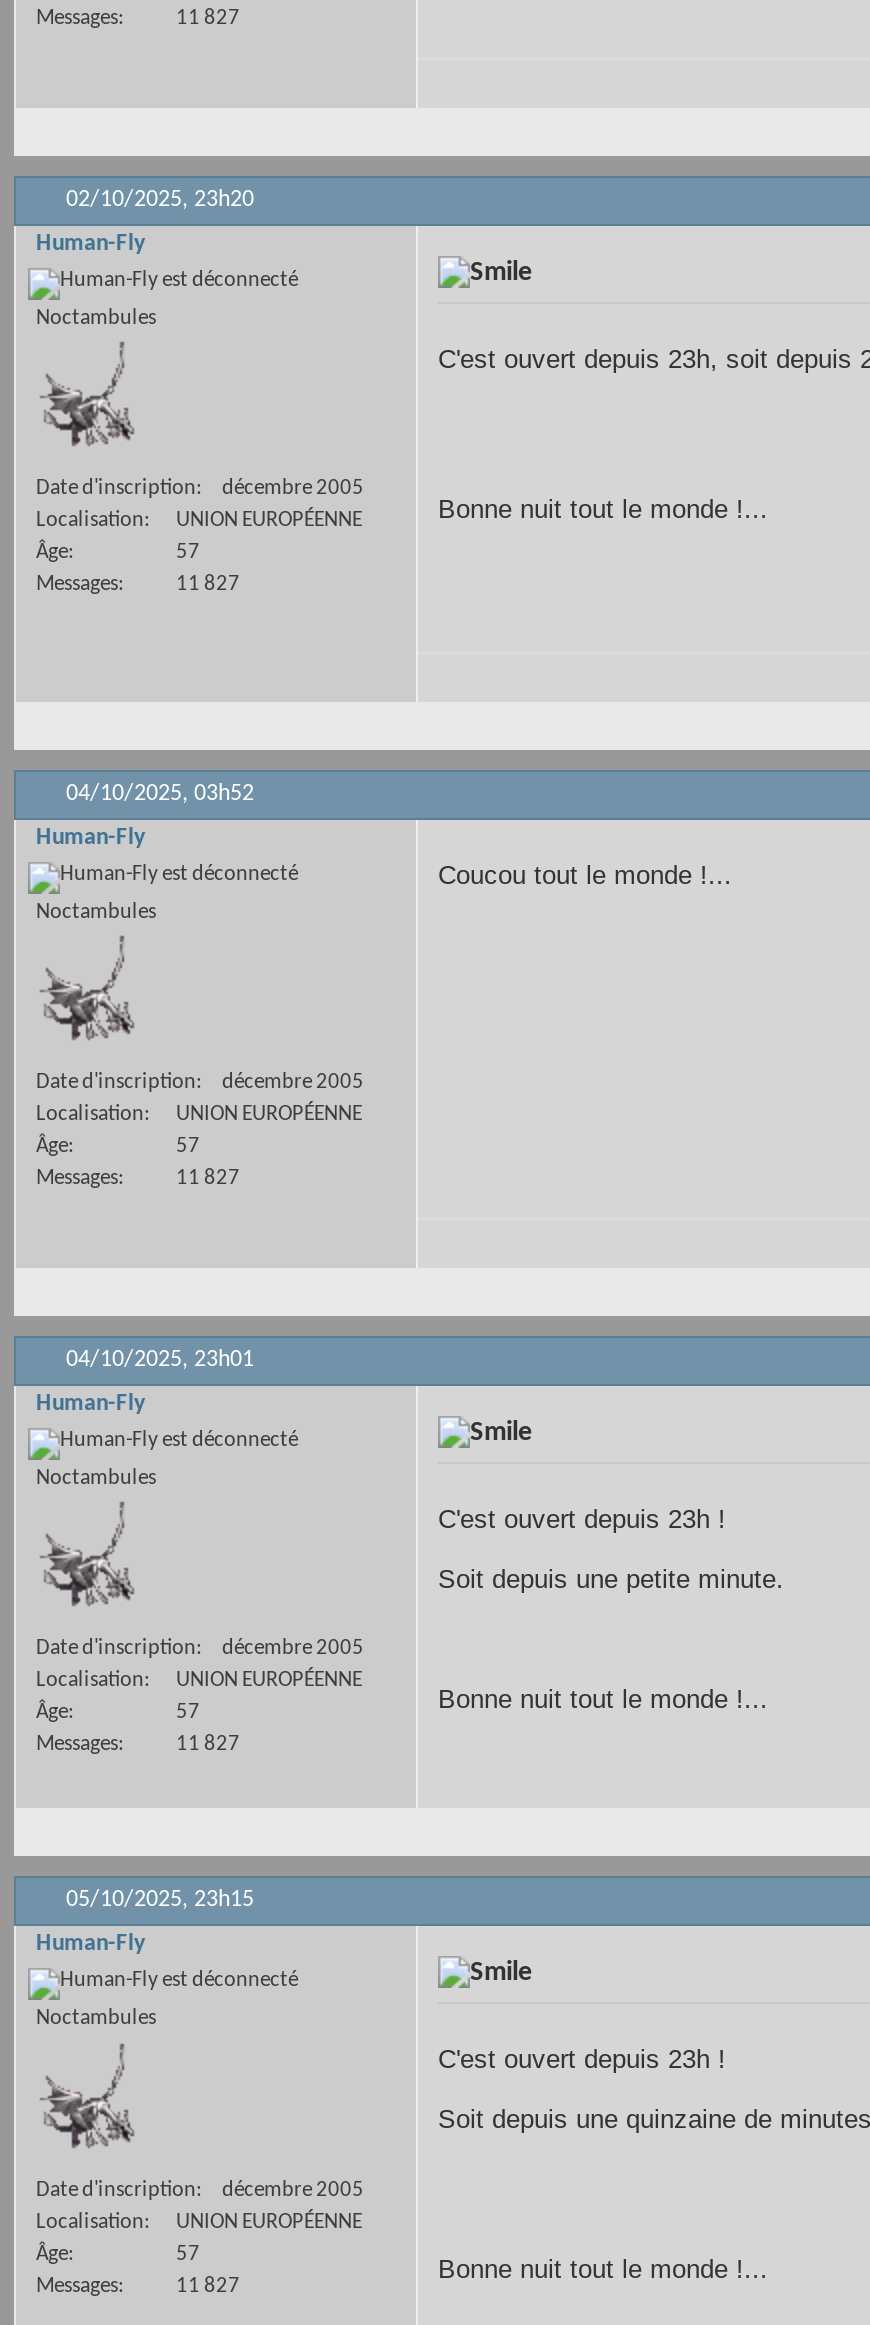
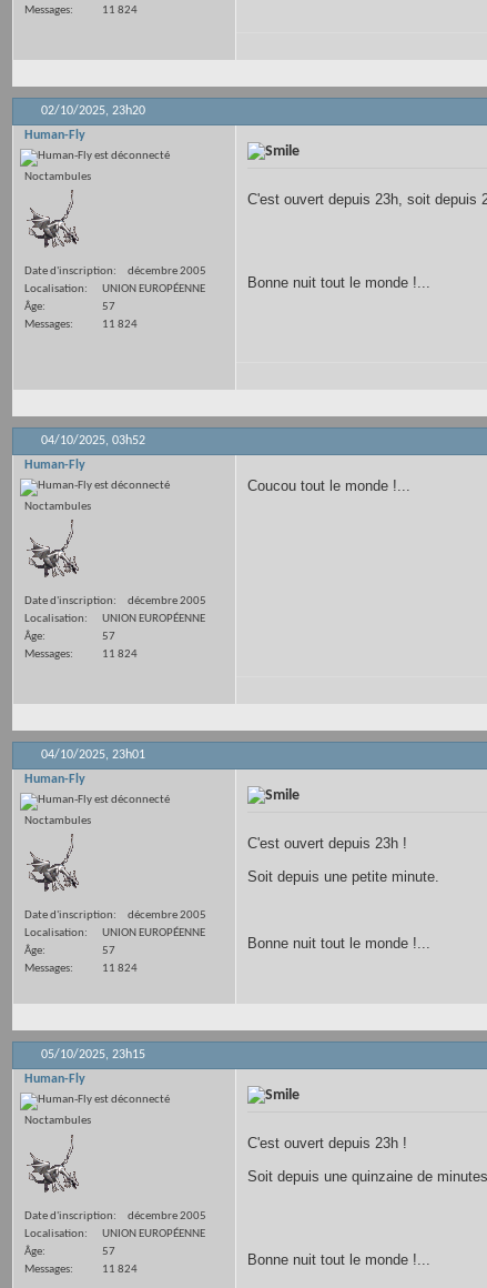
[176,7,240,29] 11 827 -> [102,4,138,16] 11 824
[176,574,240,596] 11 827 -> [102,319,138,331] 11 824
[176,1168,240,1190] 11 827 -> [102,648,138,661] 11 824
[176,1735,240,1757] 11 827 -> [102,963,138,975] 11 824
[176,2275,240,2297] 11 827 -> [102,1263,138,1275] 11 824

